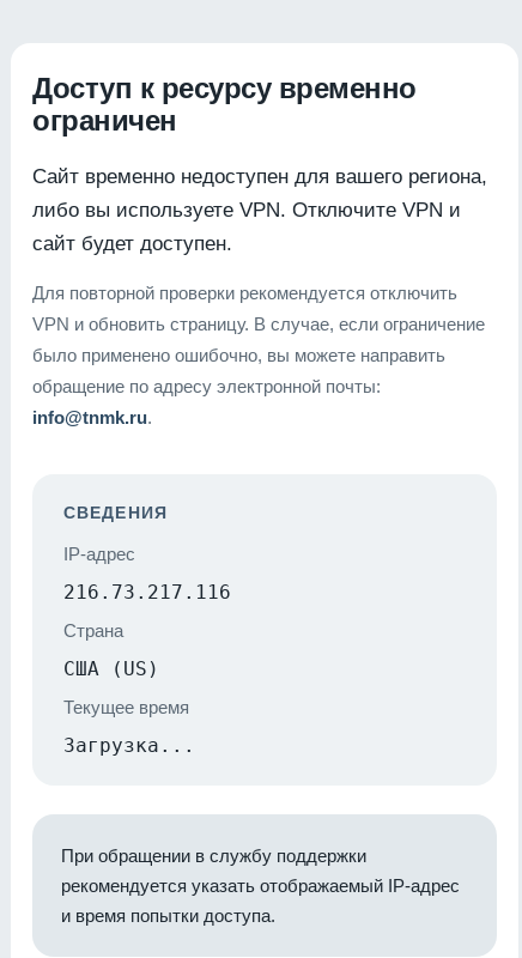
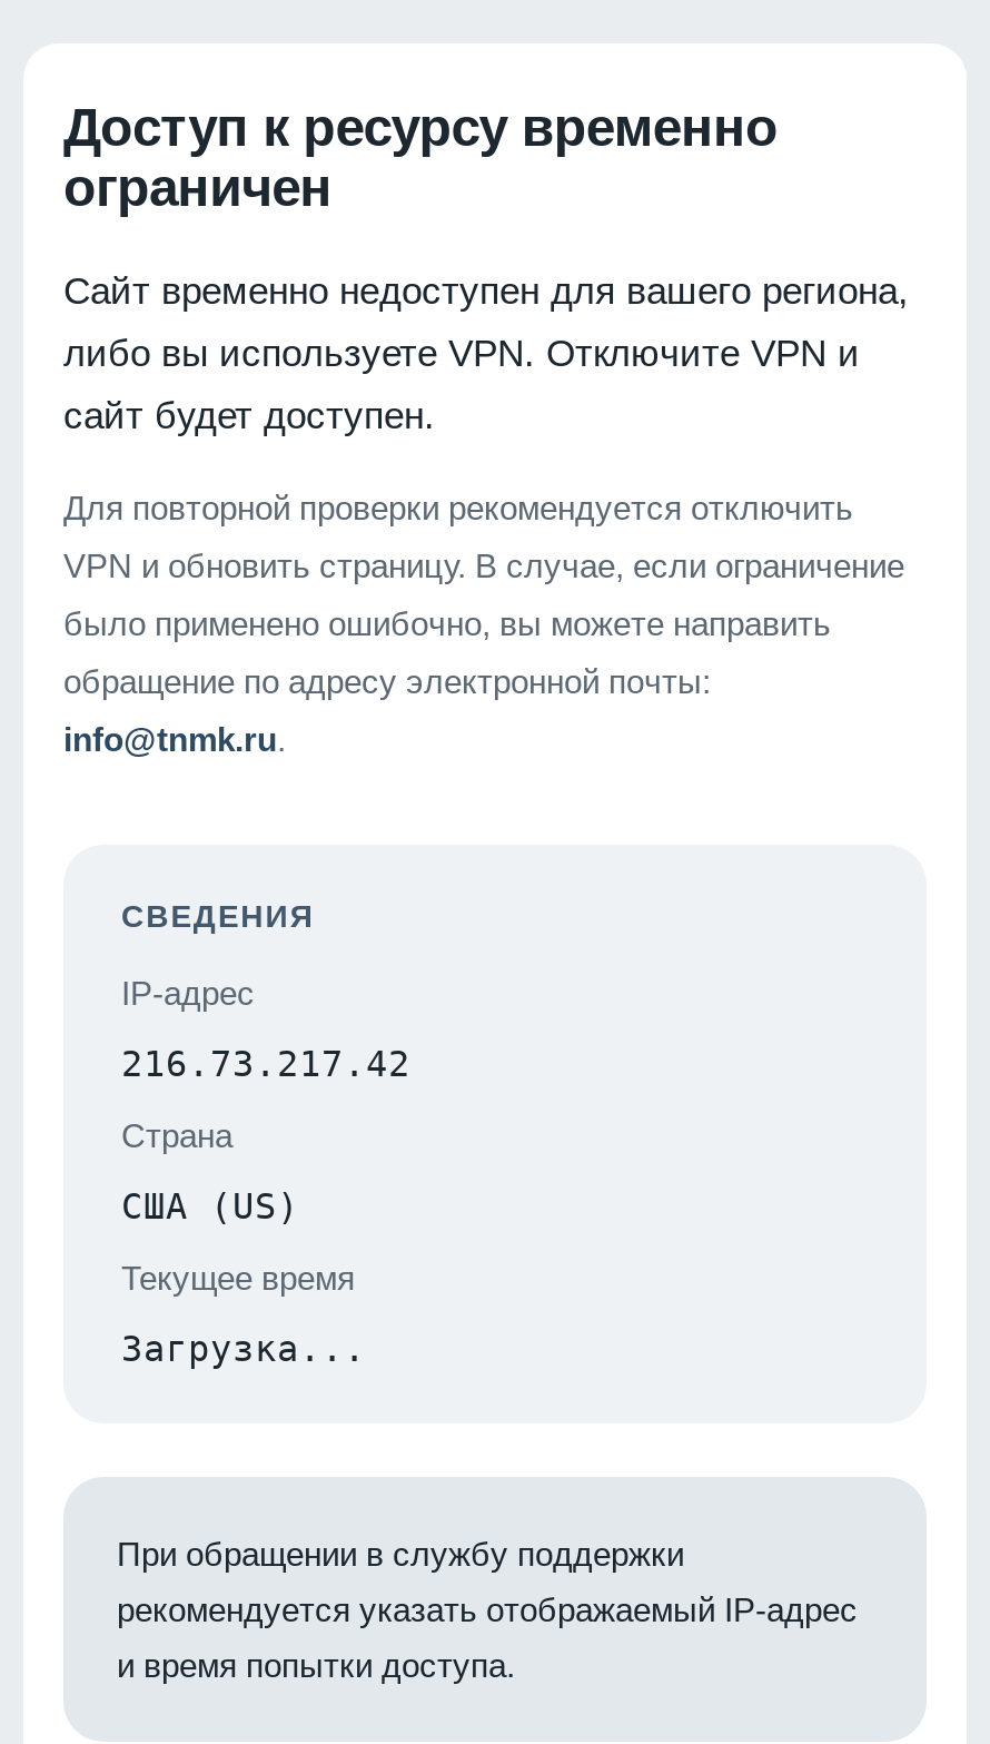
[63,580,231,603] 216.73.217.116 -> [121,1042,410,1084] 216.73.217.42

